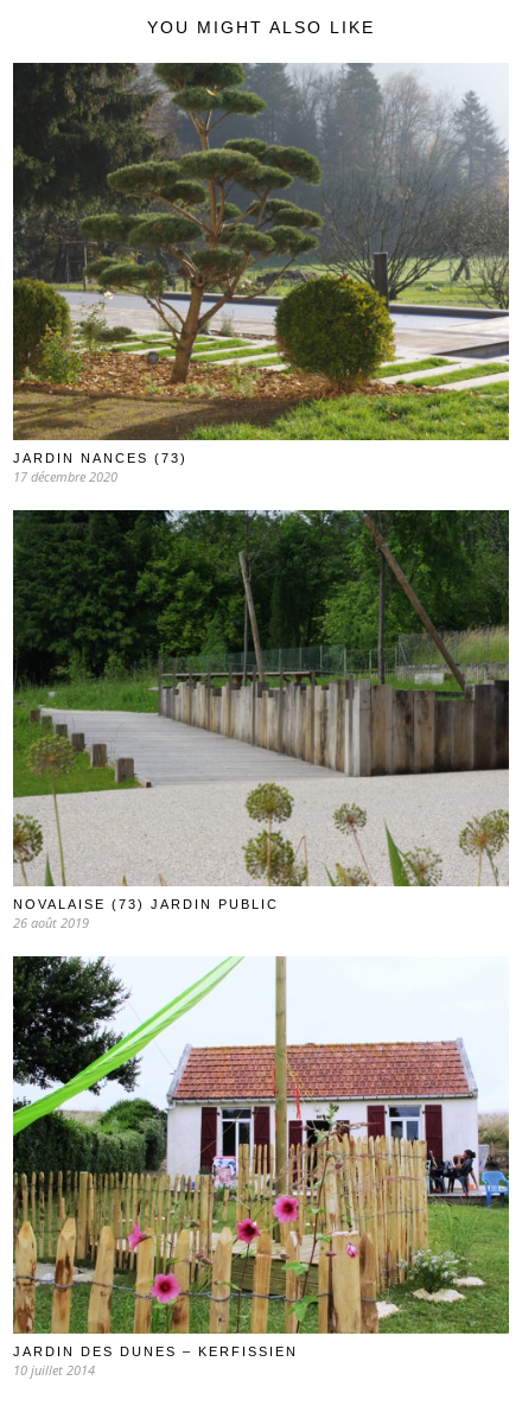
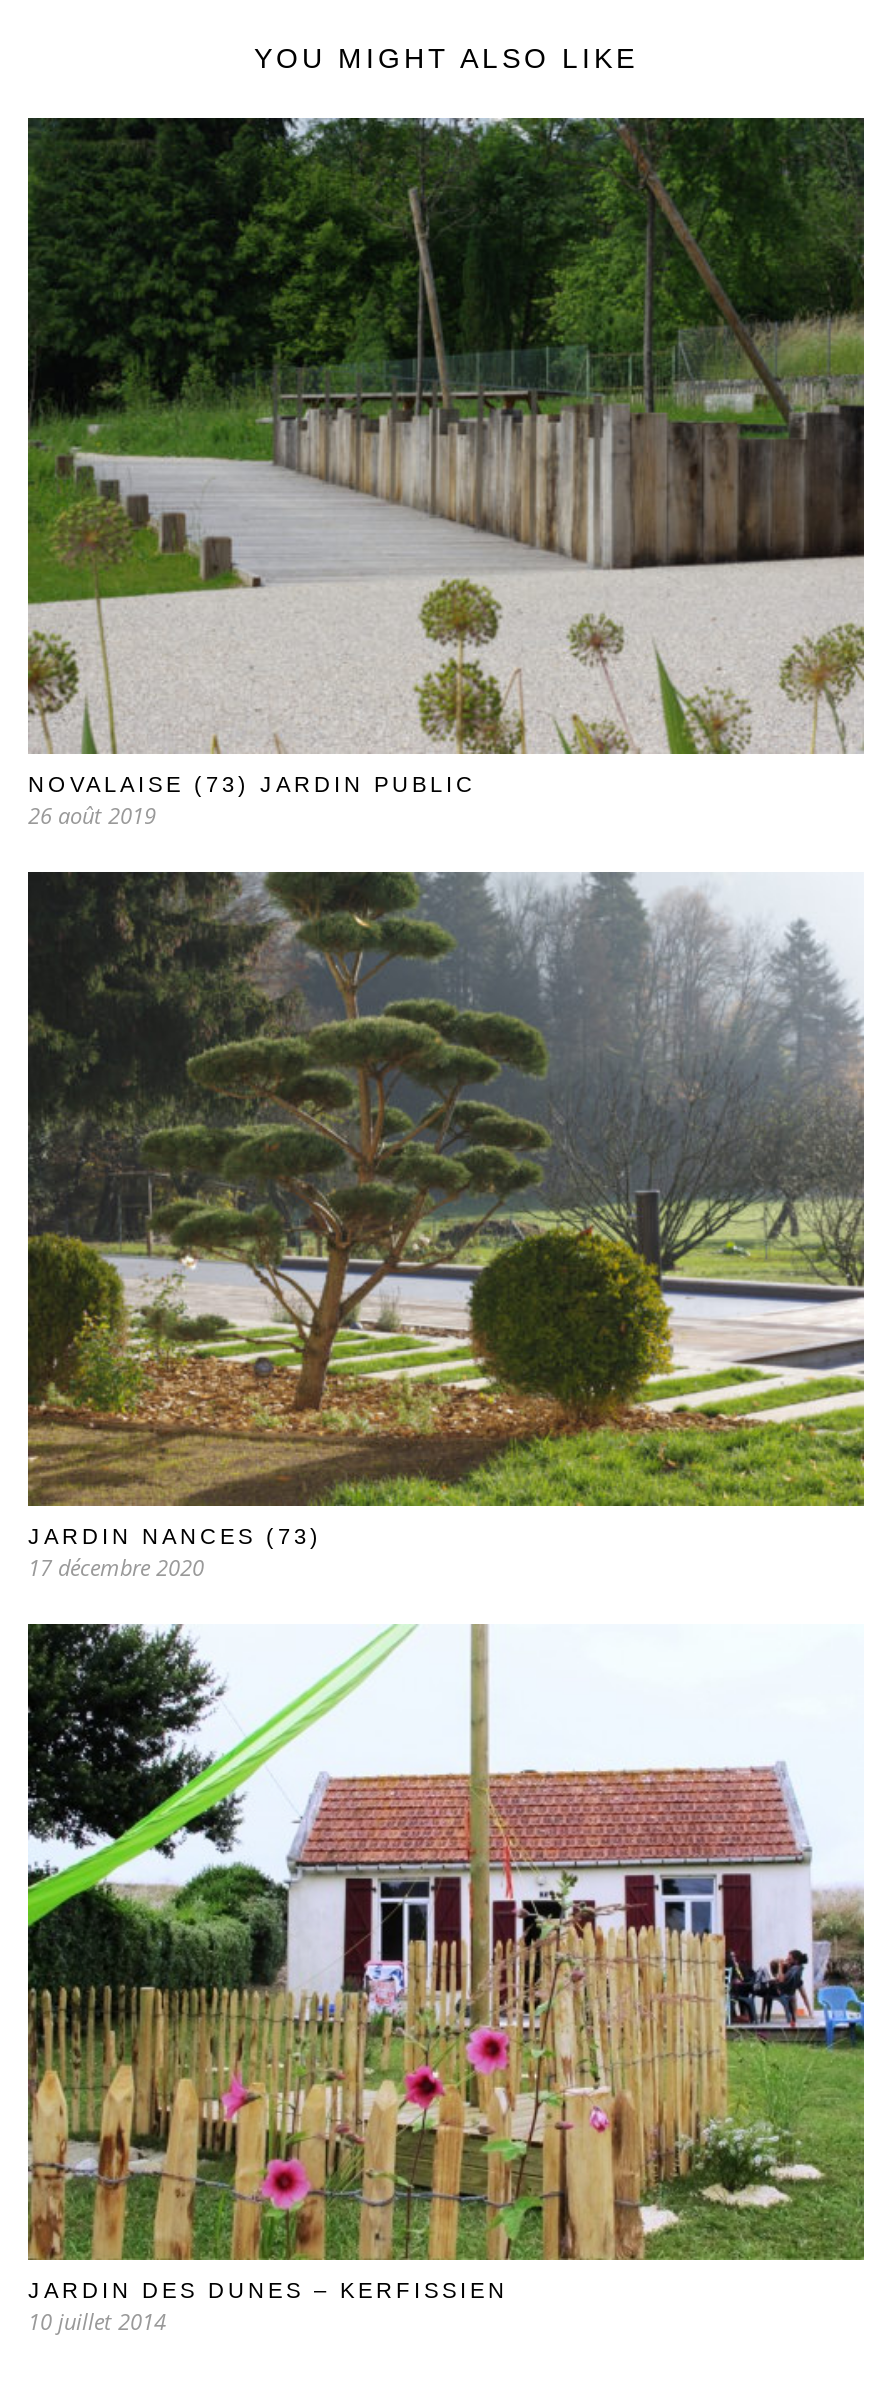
moved [11,61,511,485] -> [24,868,868,1583]: [image] | JARDIN NANCES (73) | 17 décembre 2020
moved [13,509,510,932] -> [28,116,866,829]: [image] | NOVALAISE (73) JARDIN PUBLIC | 26 août 2019

